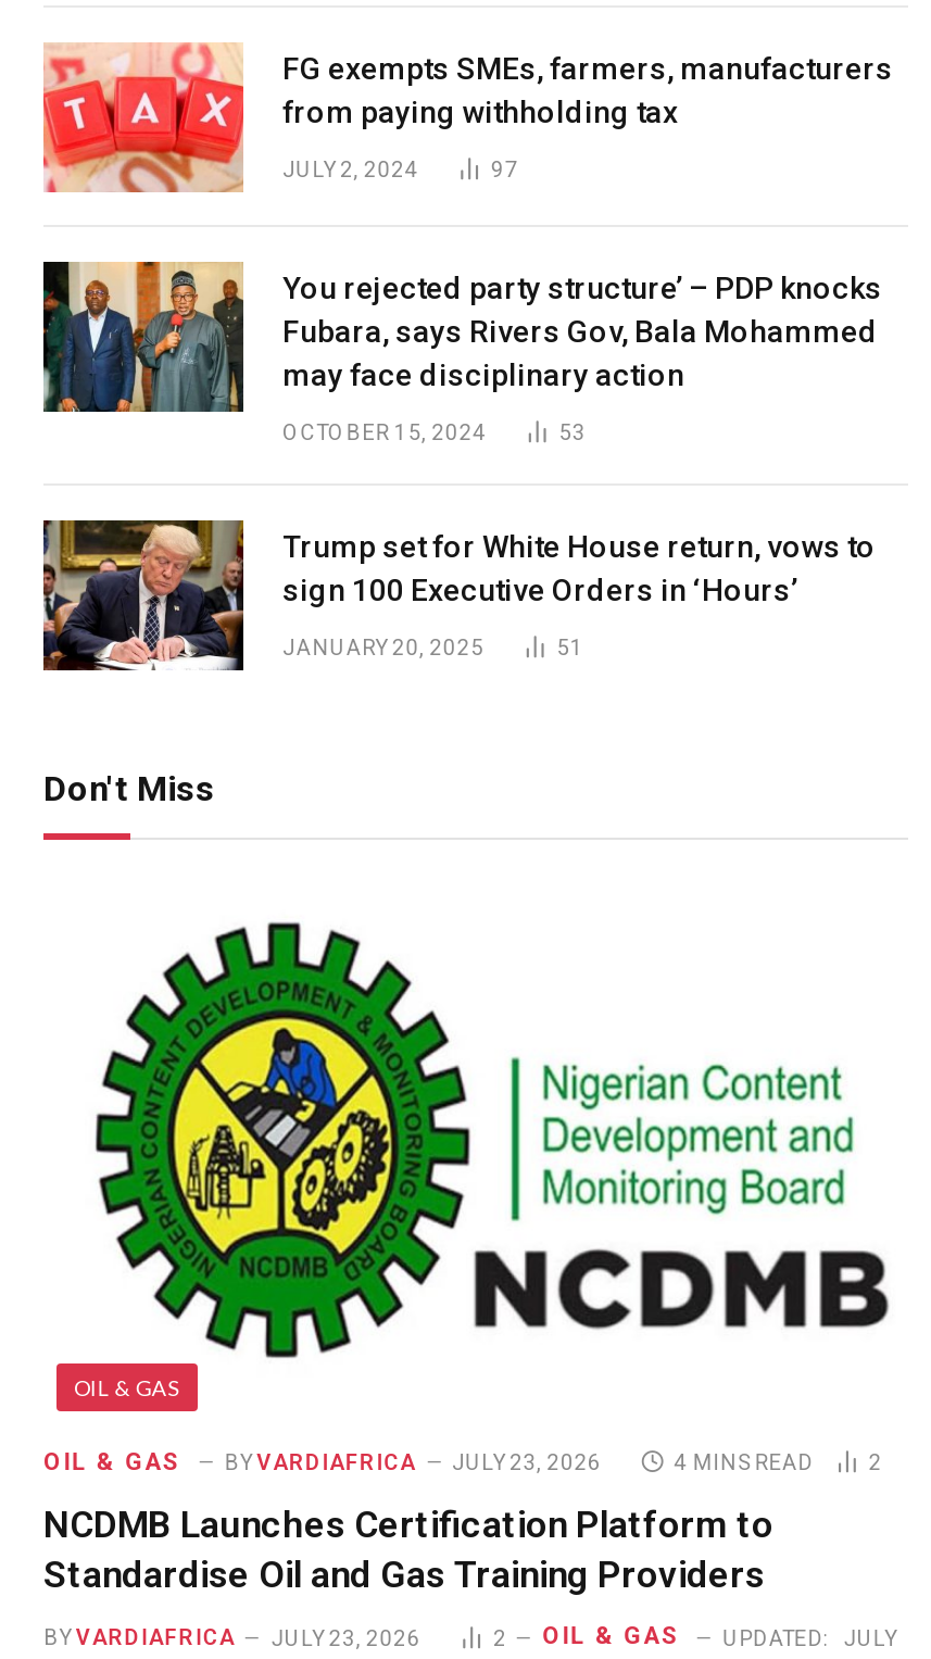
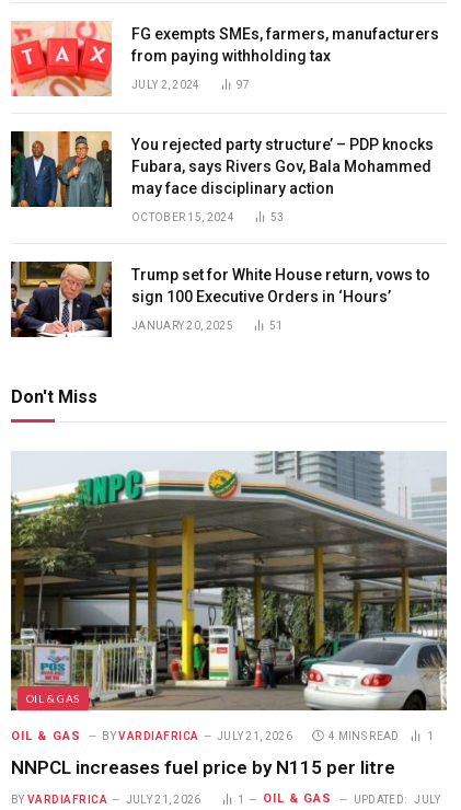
[43,896,908,1476] [image] | OIL & GAS BY VARDIAFRICA JULY 23, 2026 -> [10,450,448,743] [image] | OIL & GAS BY VARDIAFRICA JULY 21, 2026
[869,1450,882,1474] 2 -> [427,730,434,742] 1
[43,1503,773,1596] NCDMB Launches Certification Platform to | Standardise Oil and Gas Training Providers -> [11,756,395,778] NNPCL increases fuel price by N115 per litre
[43,1625,421,1649] BY VARDIAFRICA JULY 23, 2026 -> [11,793,201,805] BY VARDIAFRICA JULY 21, 2026
[493,1622,896,1650] 2 OIL & GAS UPDATED: JULY -> [238,791,441,806] 1 OIL & GAS UPDATED: JULY

